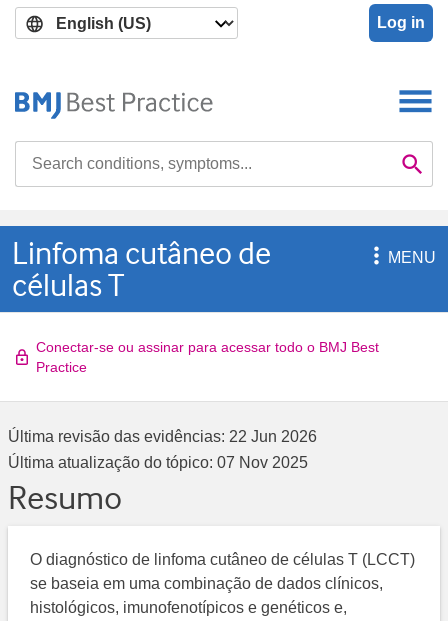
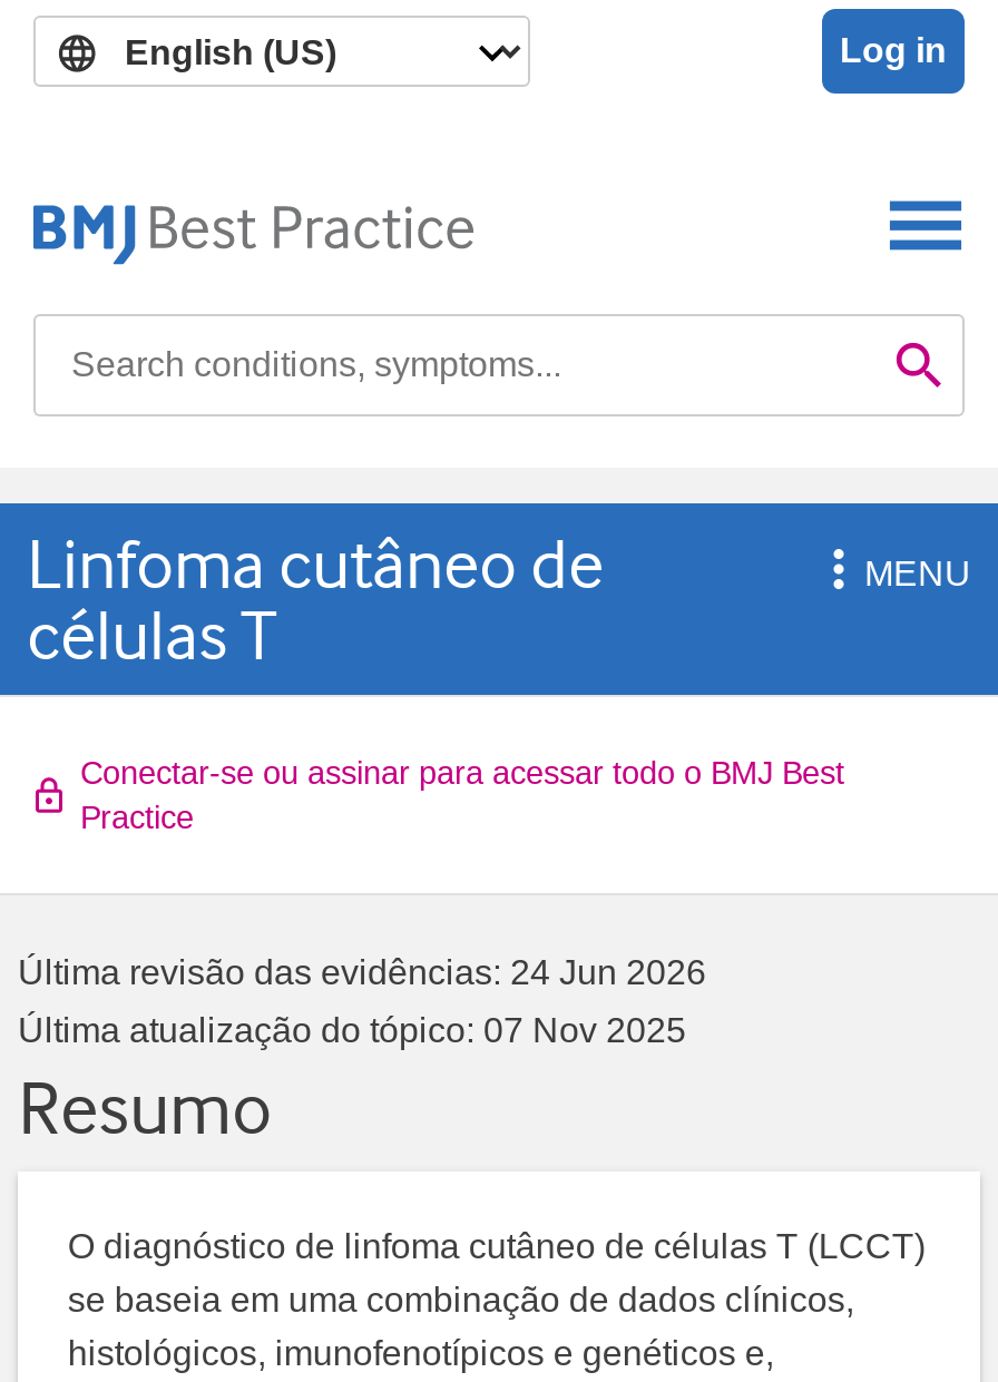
[8,428,317,445] Última revisão das evidências: 22 Jun 2026 -> [18,953,706,991] Última revisão das evidências: 24 Jun 2026

